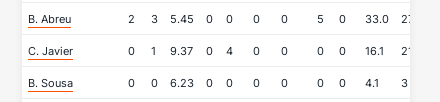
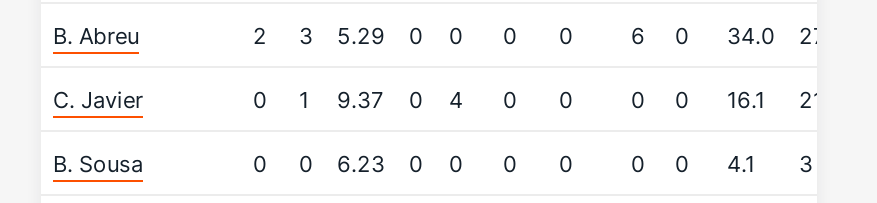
[128,12,288,26] 2 3 5.45 0 0 0 0 -> [253,22,573,50] 2 3 5.29 0 0 0 0
[317,12,324,26] 5 -> [631,22,645,50] 6
[365,12,389,26] 33.0 -> [727,22,775,50] 34.0

